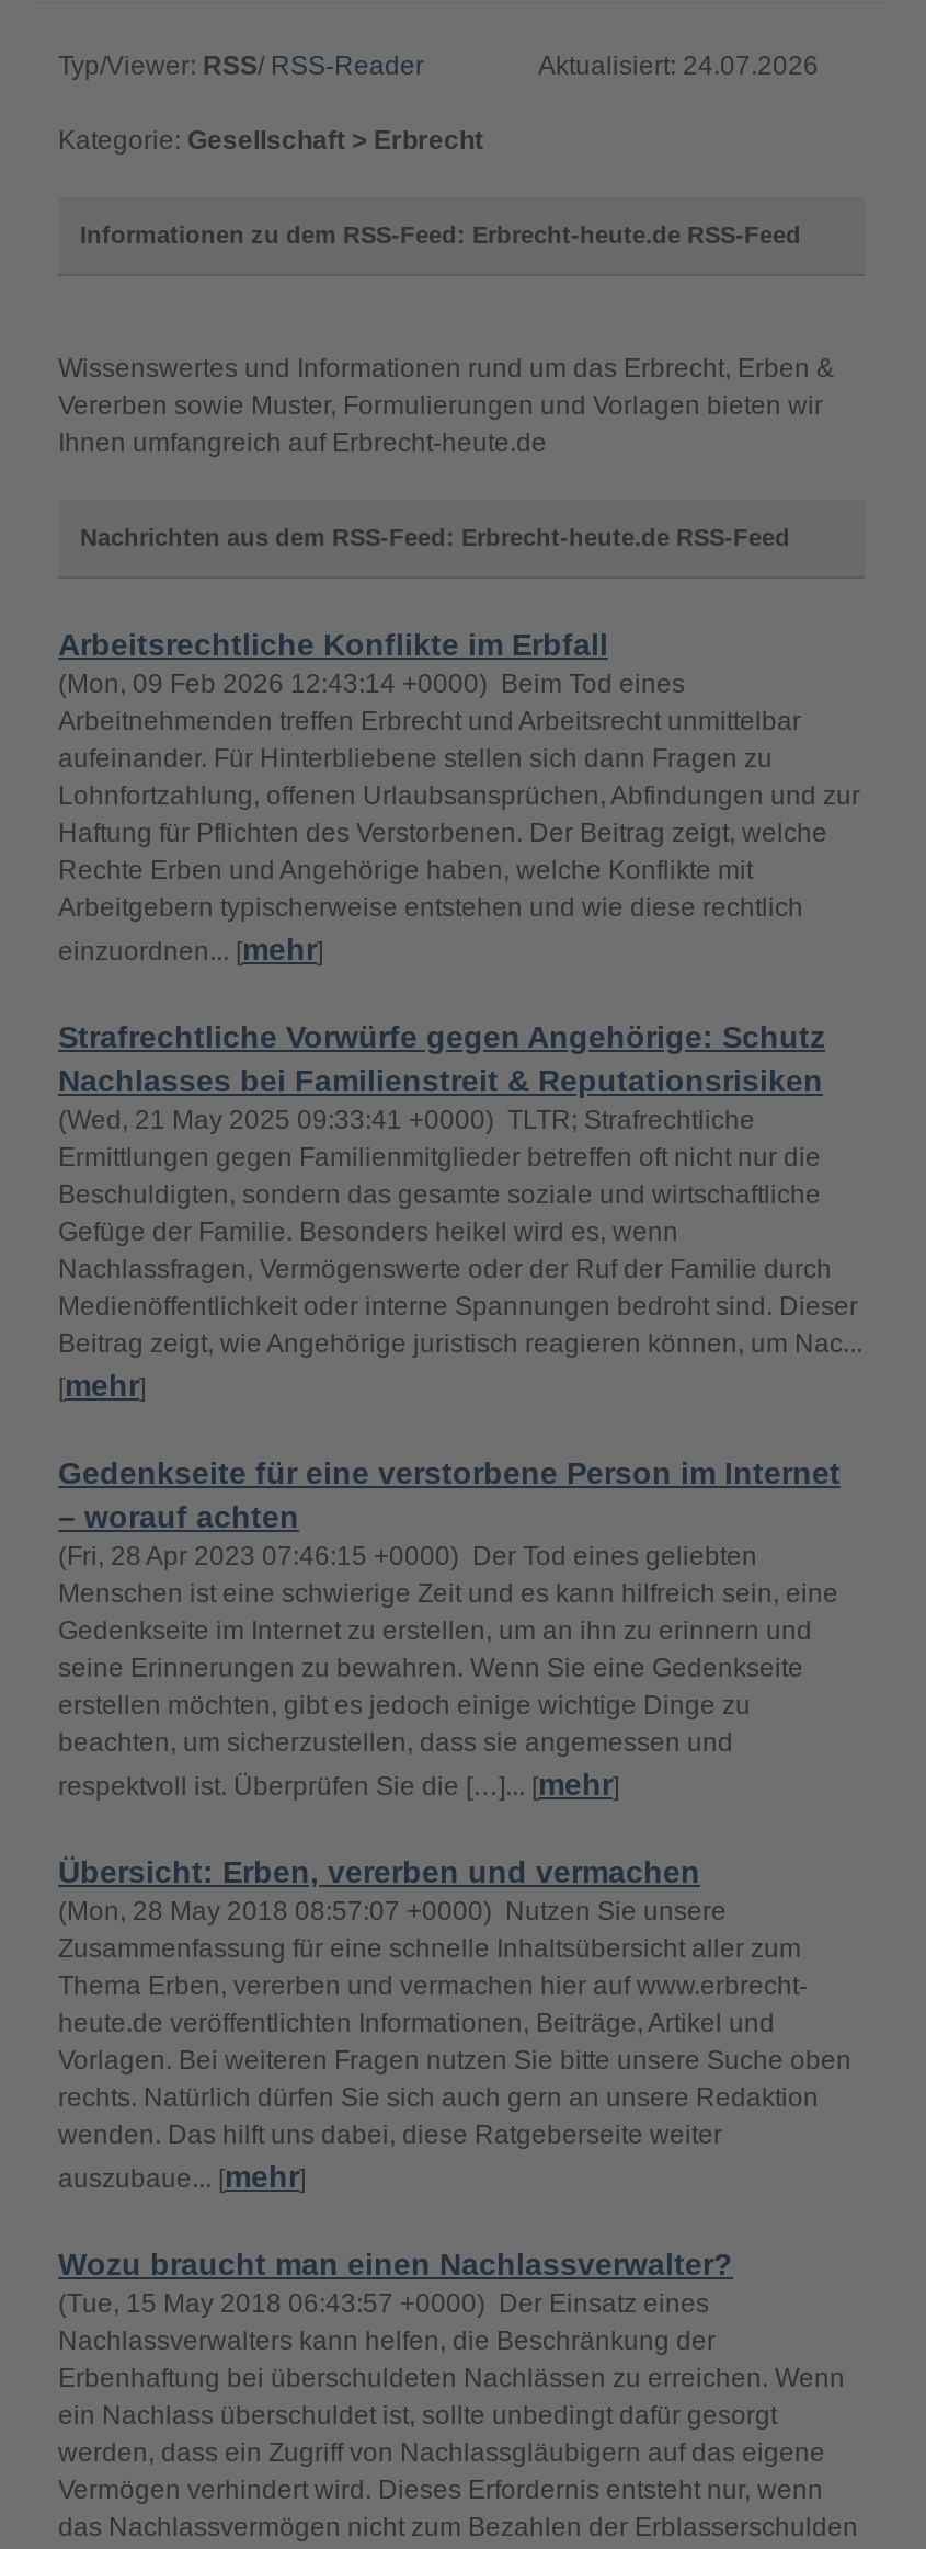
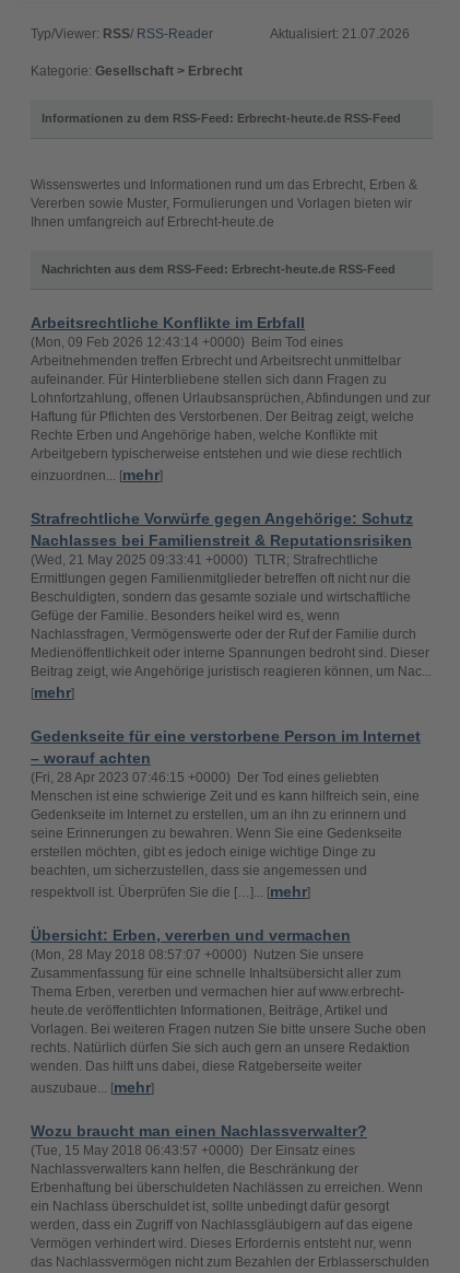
[538,50,819,81] Aktualisiert: 24.07.2026 -> [270,26,410,42] Aktualisiert: 21.07.2026

